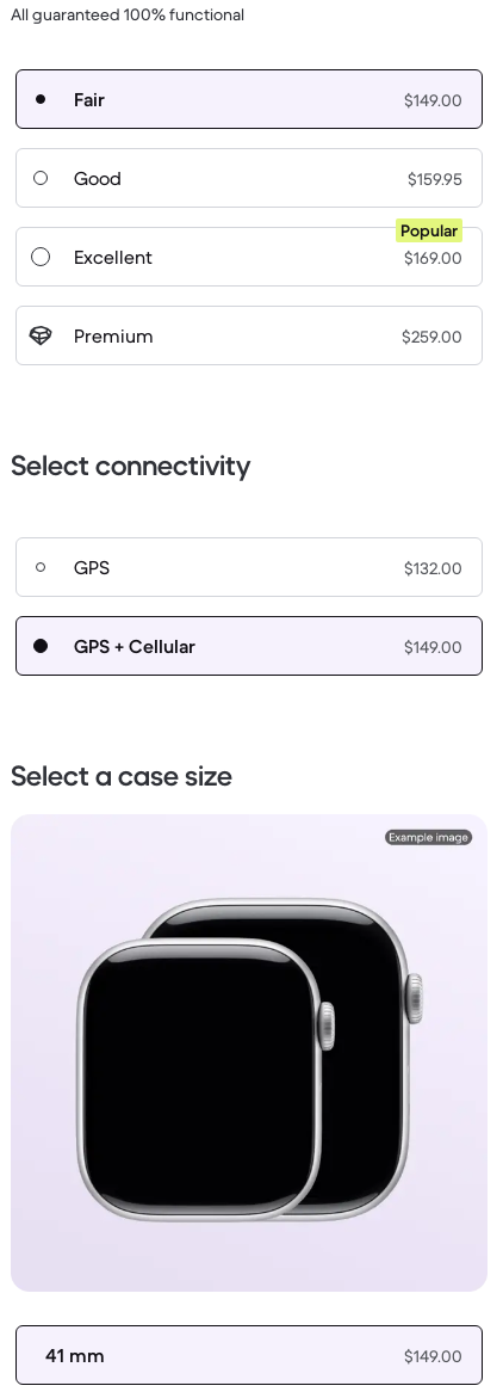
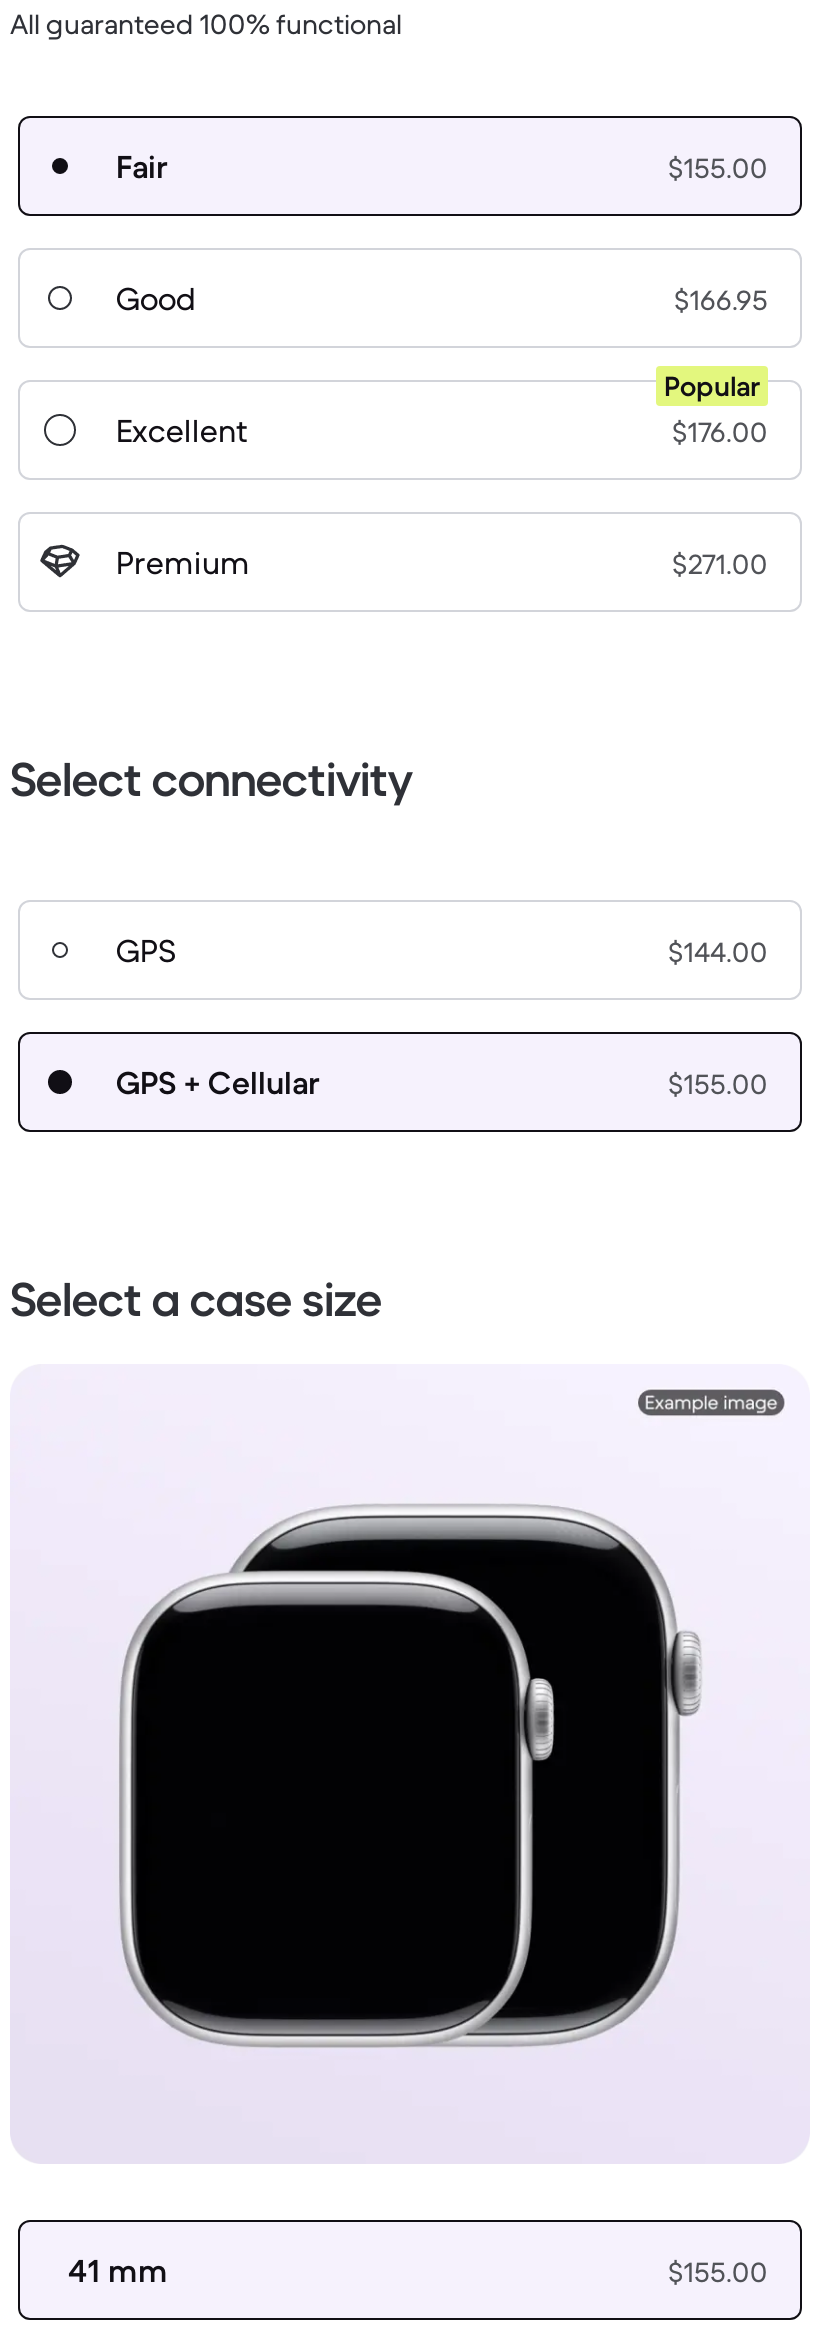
[404,90,462,112] $149.00 -> [668,151,768,187] $155.00
[408,169,462,190] $159.95 -> [674,283,768,319] $166.95
[404,248,462,269] $169.00 -> [672,415,768,451] $176.00
[402,326,462,348] $259.00 -> [672,547,768,583] $271.00
[404,558,462,579] $132.00 -> [668,935,768,971] $144.00
[404,637,462,658] $149.00 -> [668,1067,768,1103] $155.00
[404,1346,462,1367] $149.00 -> [668,2255,768,2291] $155.00

